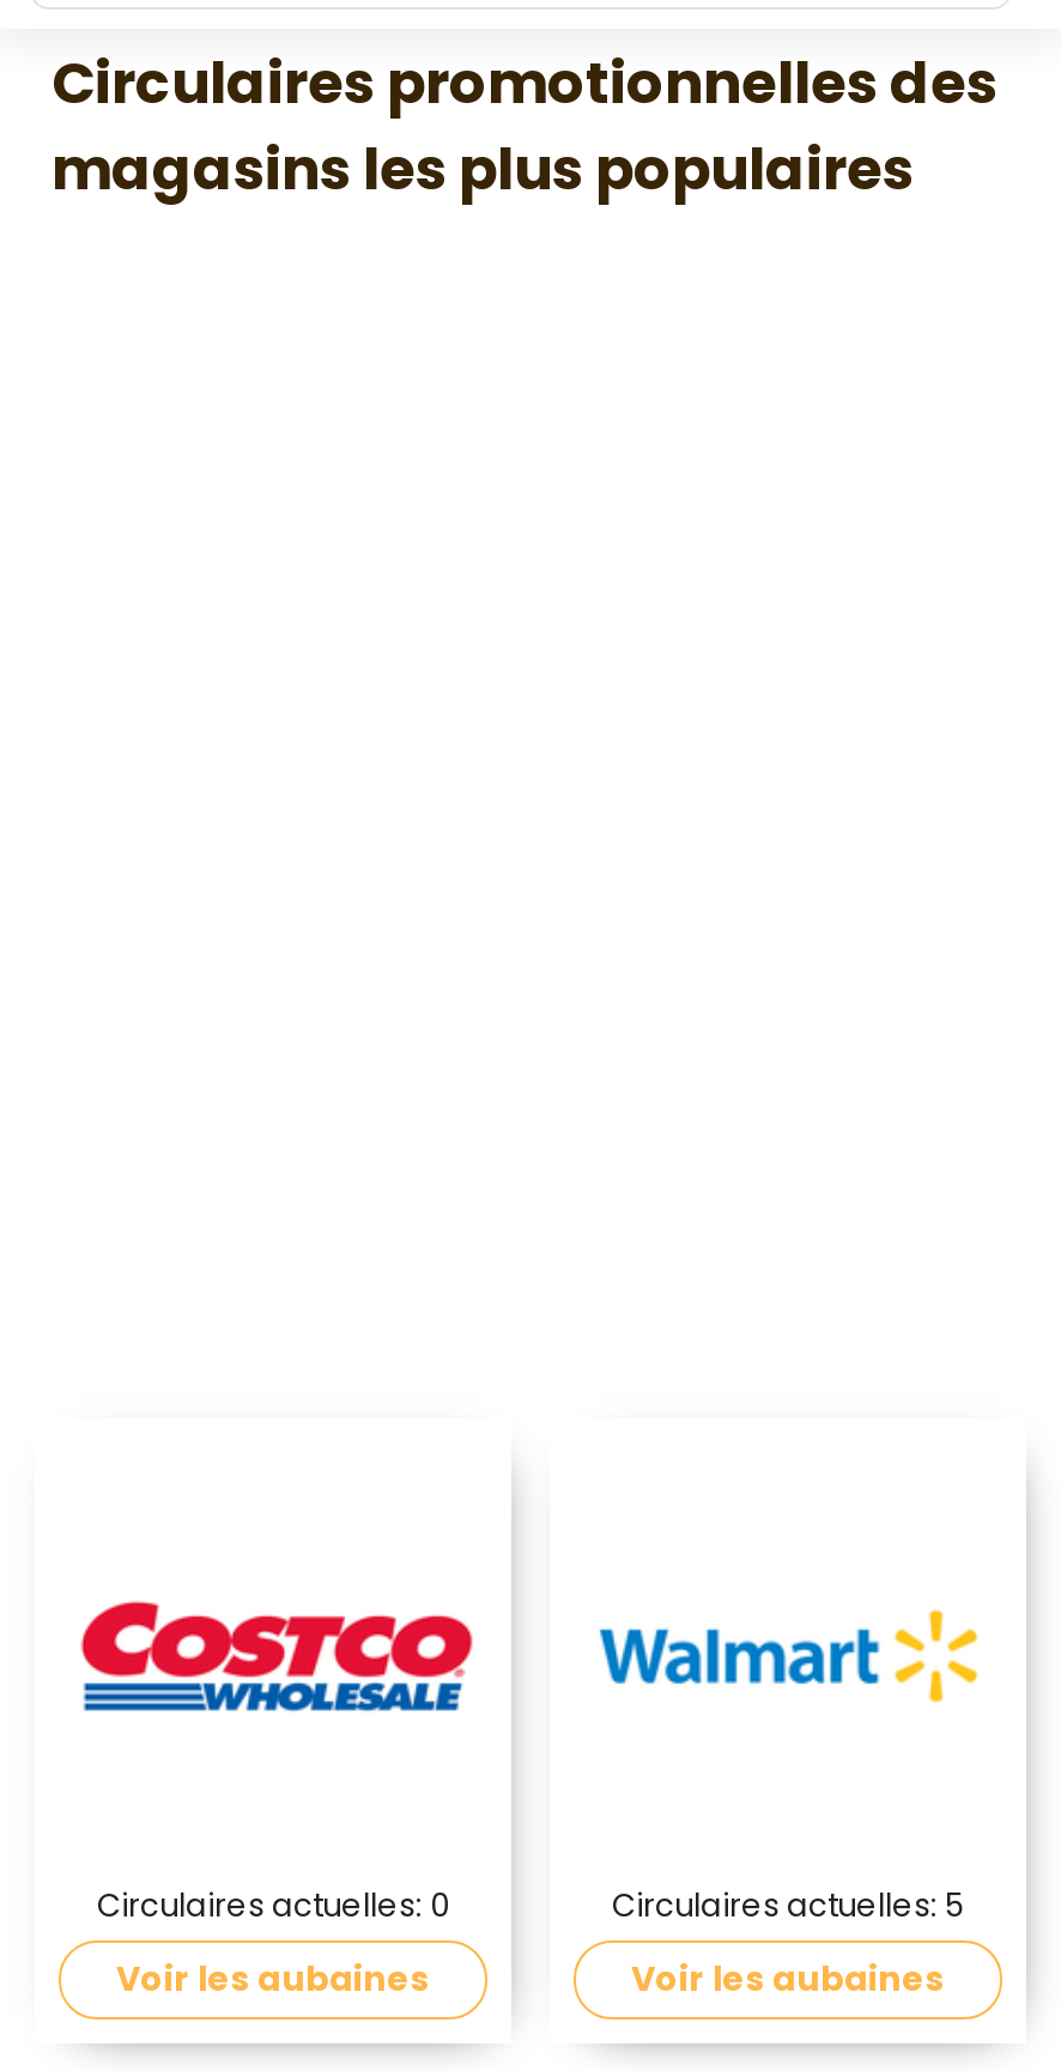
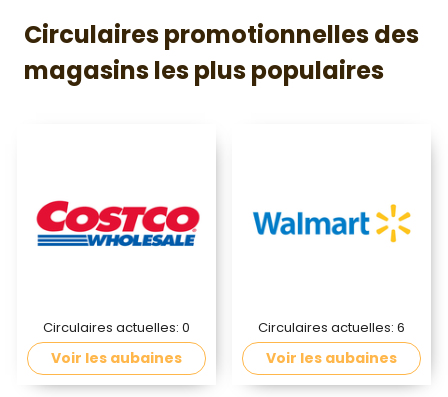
[612,1883,964,1928] Circulaires actuelles: 5 -> [258,318,405,337] Circulaires actuelles: 6

